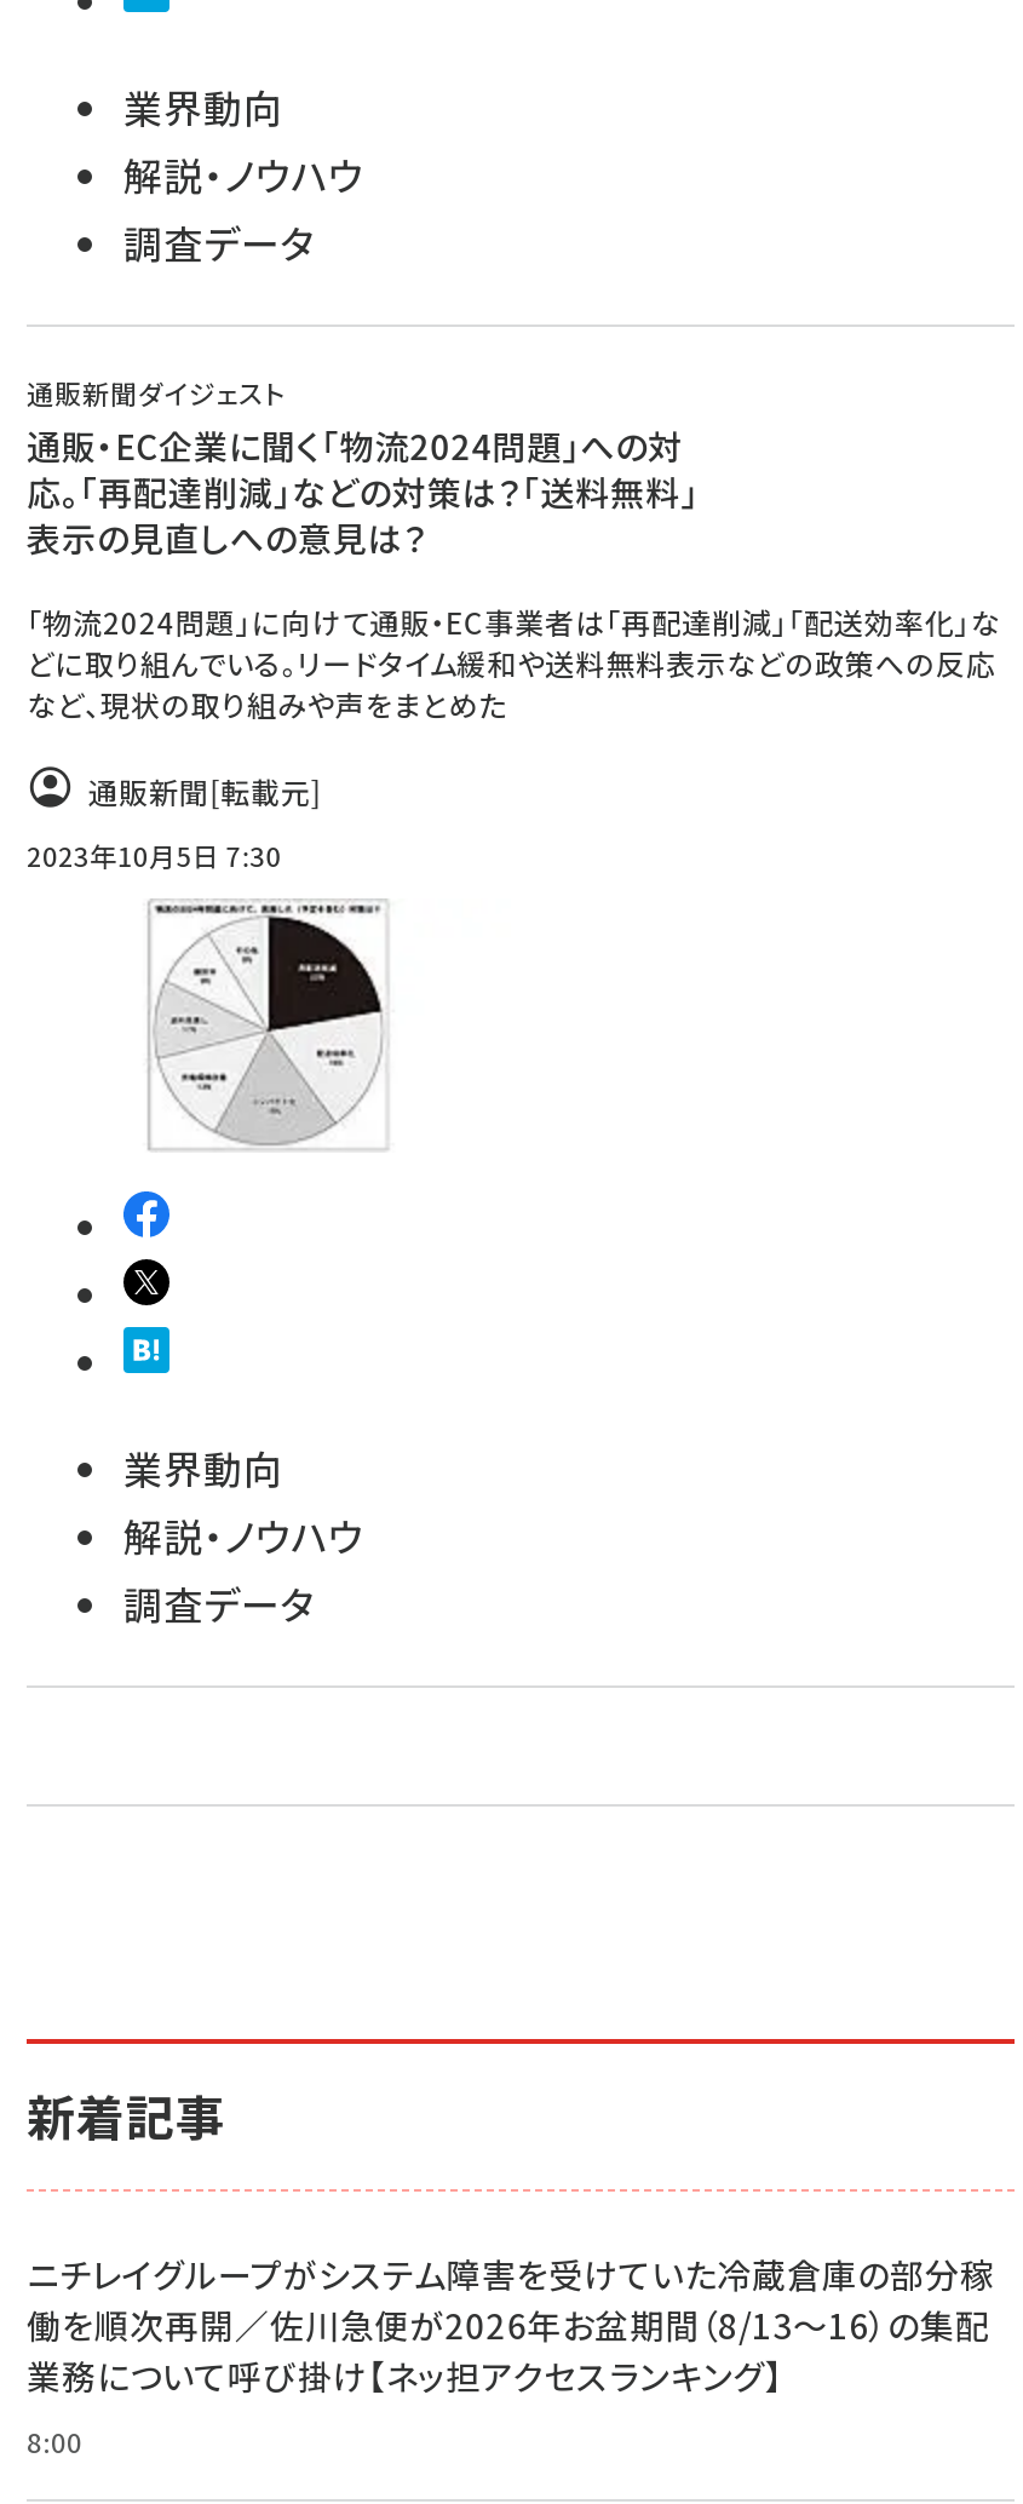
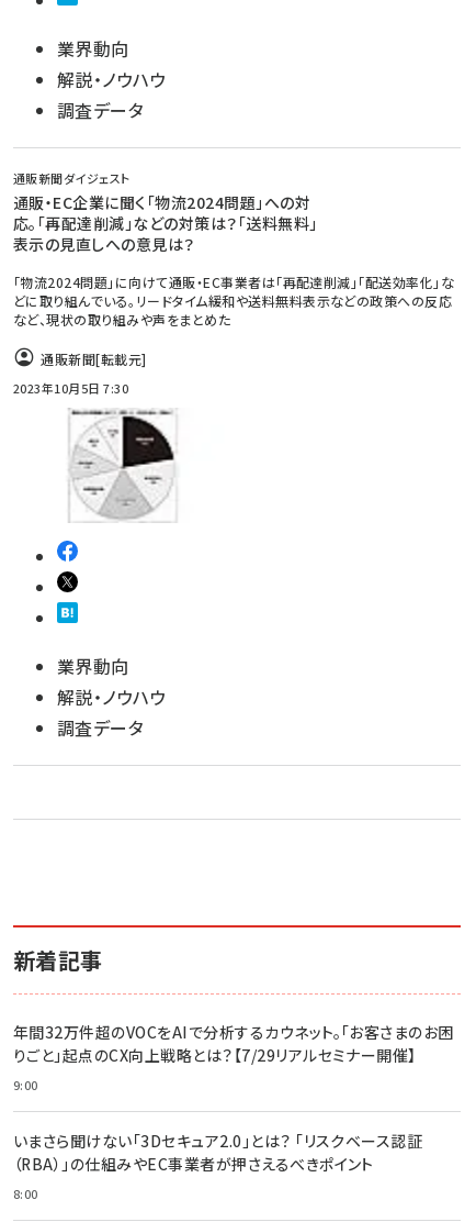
[27,2250,995,2400] ニチレイグループがシステム障害を受けていた冷蔵倉庫の部分稼 | 働を順次再開／佐川急便が2026年お盆期間（8/13～16）の集配 | 業務について呼び掛け【ネッ担アクセスランキング】 -> [13,1021,454,1175] 年間32万件超のVOCをAIで分析するカウネット。「お客さまのお困 | りごと」起点のCX向上戦略とは？【7/29リアルセミナー開催】 | 9:00 | いまさら聞けない「3Dセキュア2.0」とは？ 「リスクベース認証 | （RBA）」の仕組みやEC事業者が押さえるべきポイント

